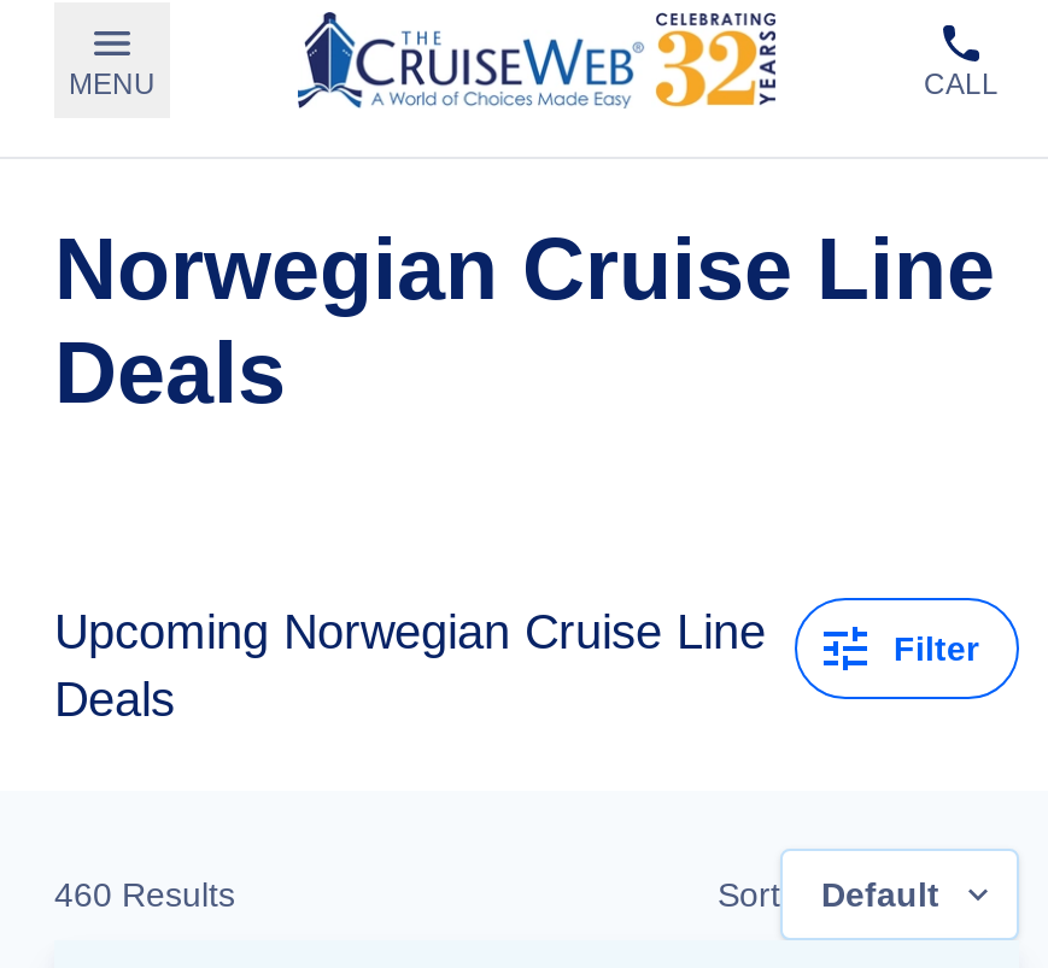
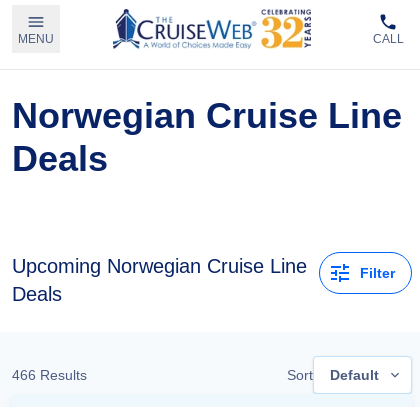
[54,875,235,914] 460 Results -> [12,367,87,383] 466 Results

